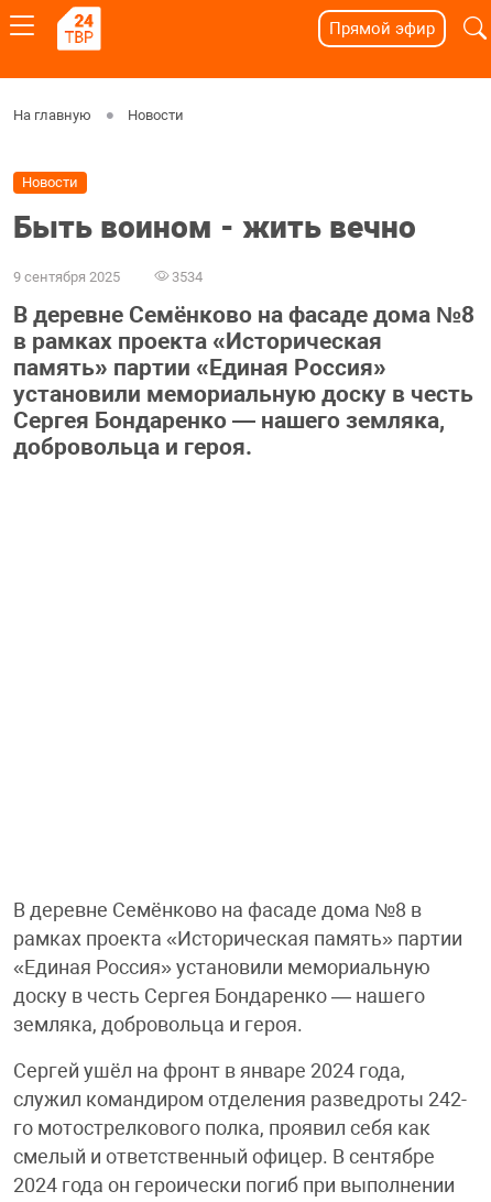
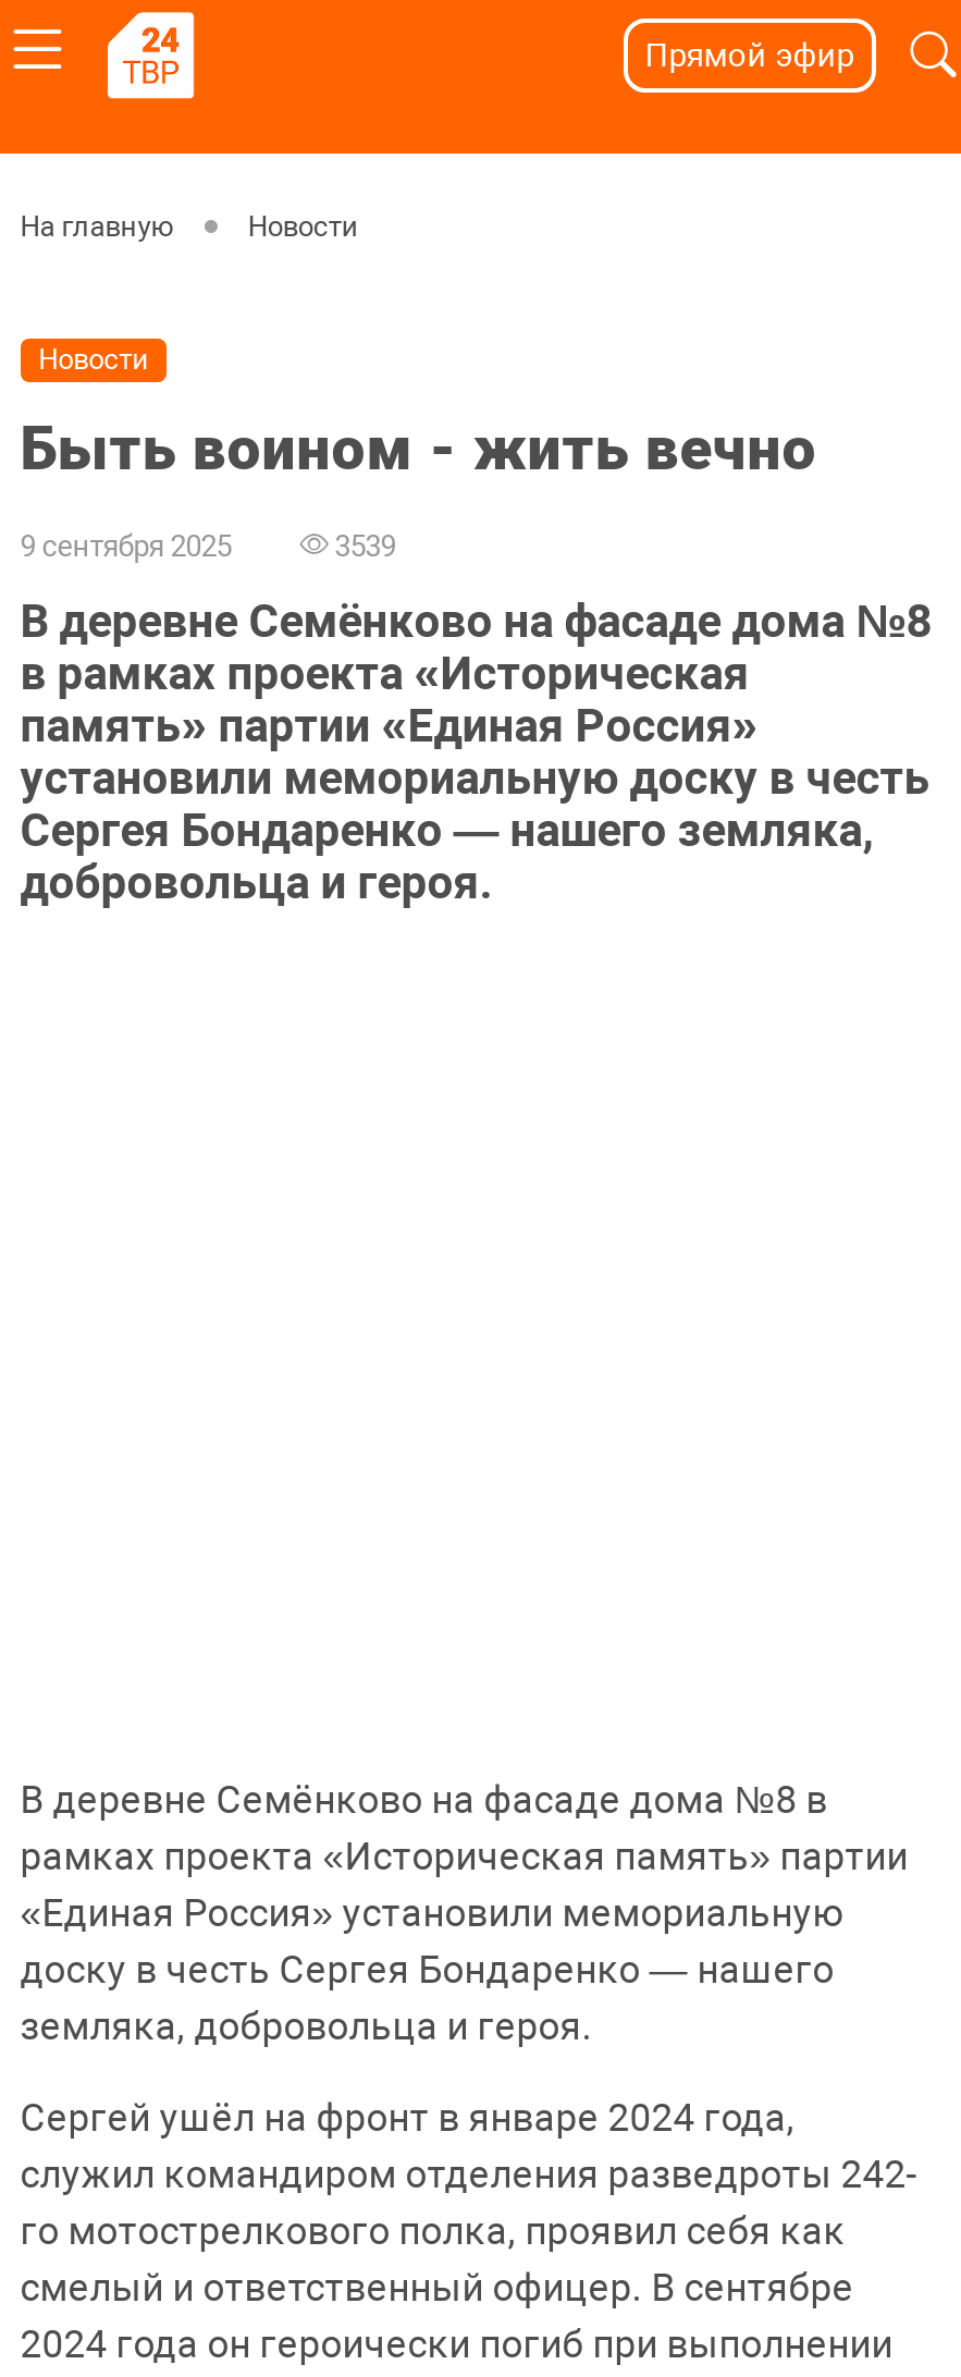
[169,268,203,285] 3534 -> [328,530,396,562] 3539

